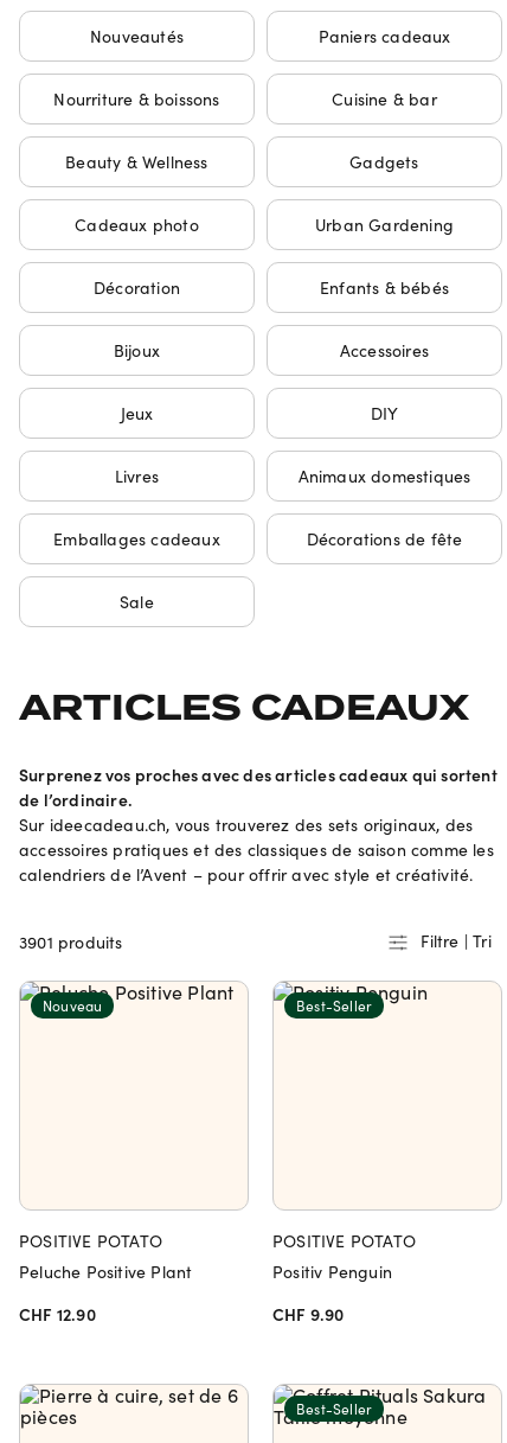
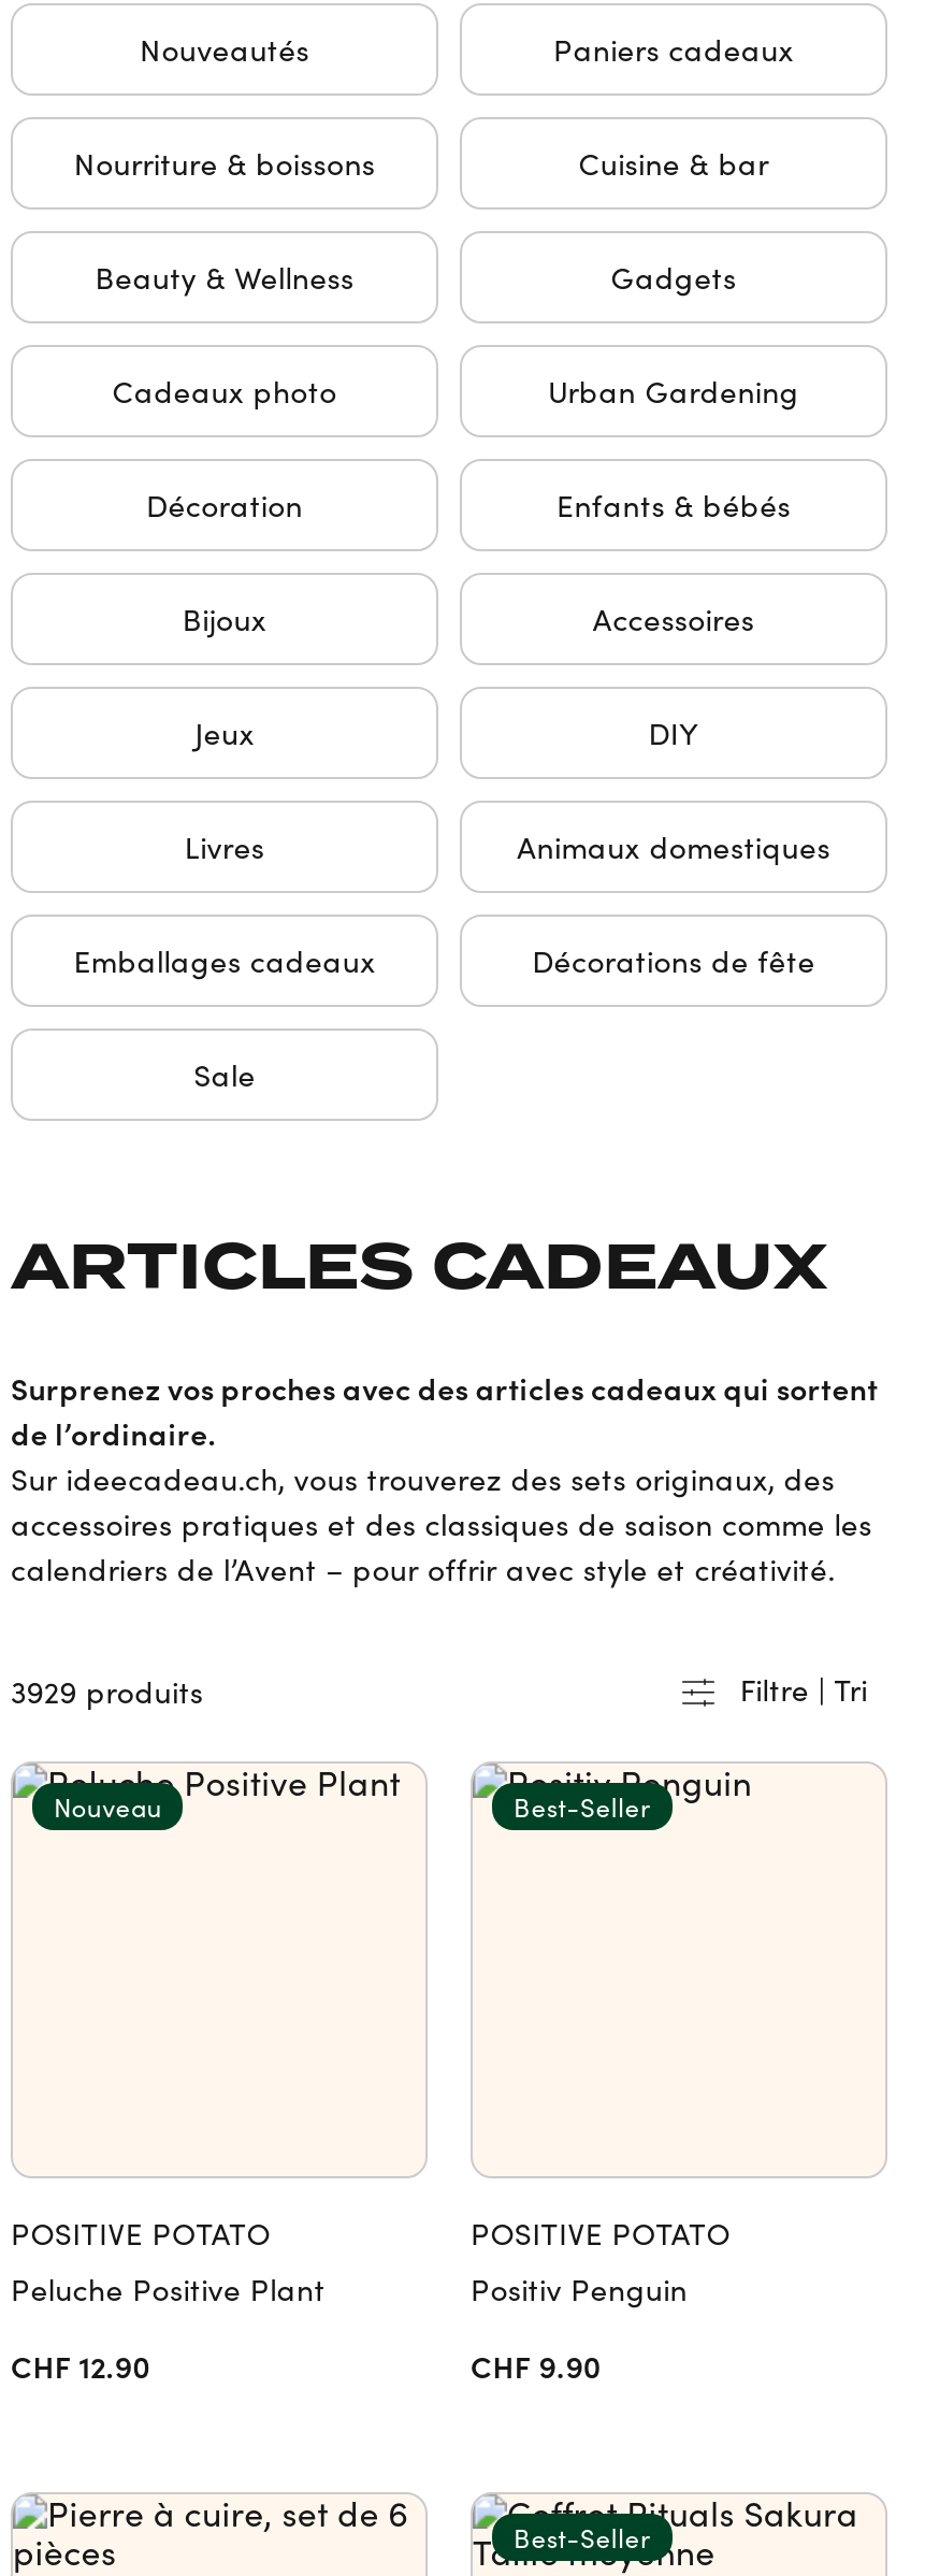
[19,931,123,953] 3901 produits -> [11,1671,203,1712] 3929 produits

